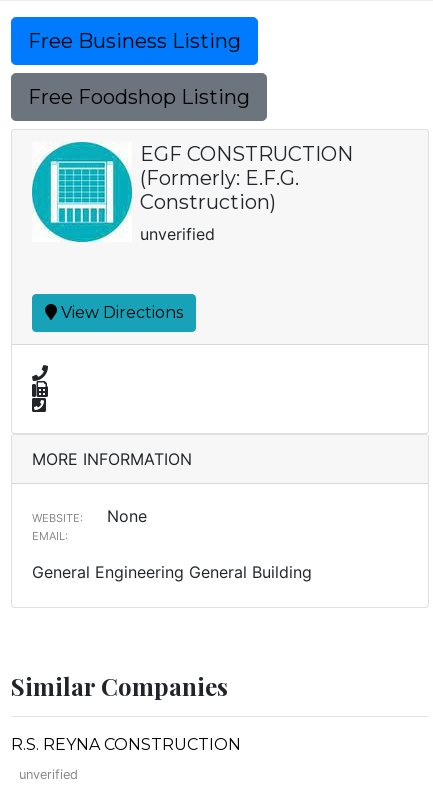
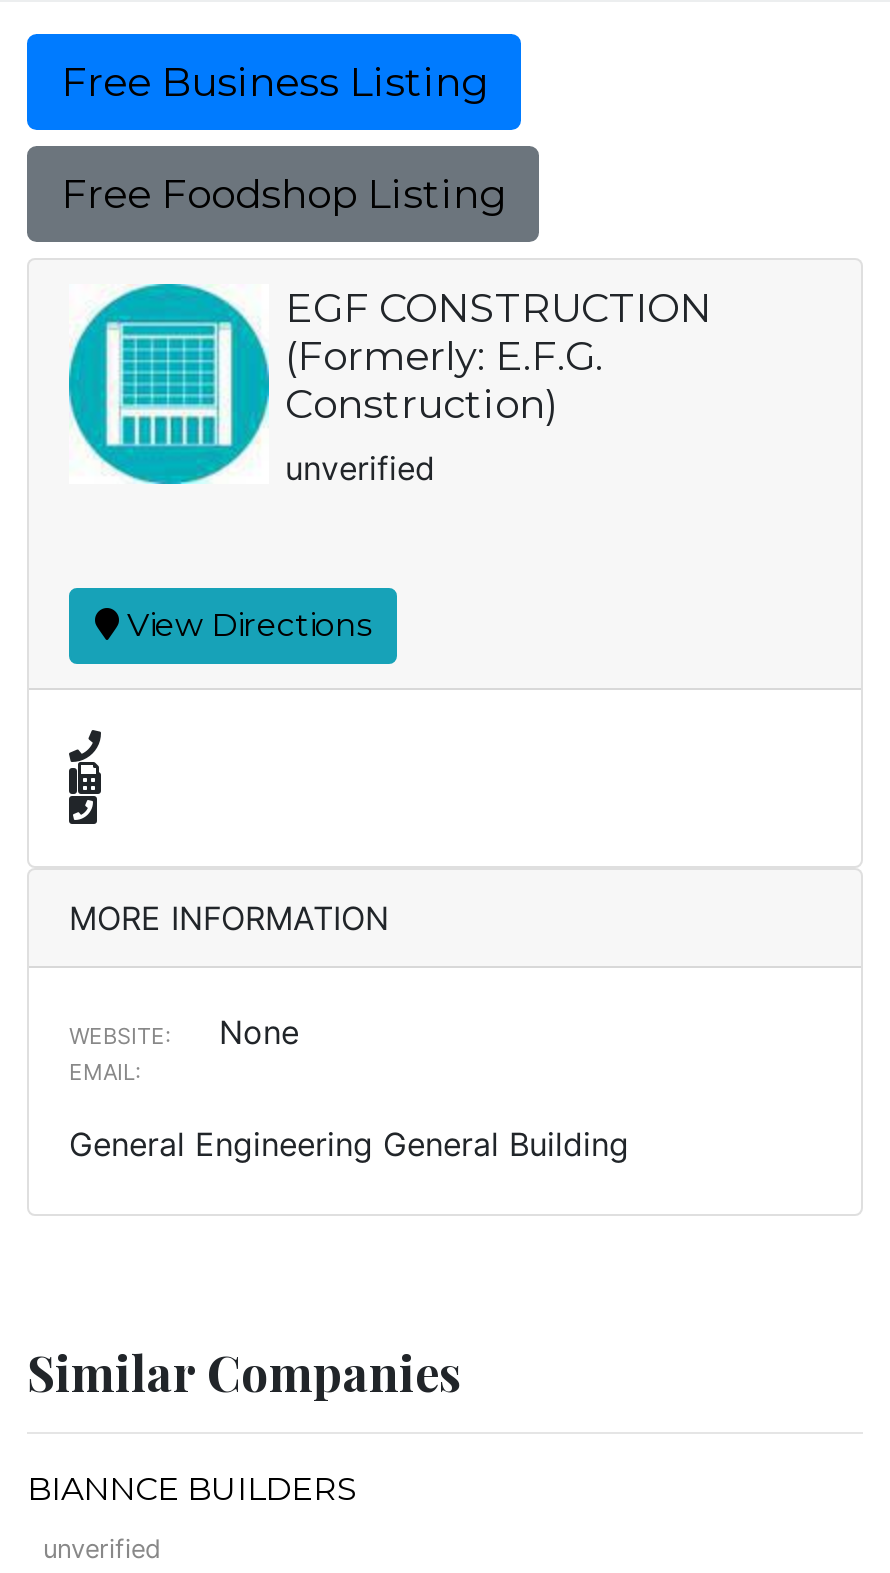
[11,735,241,754] R.S. REYNA CONSTRUCTION -> [27,1470,357,1508] BIANNCE BUILDERS

